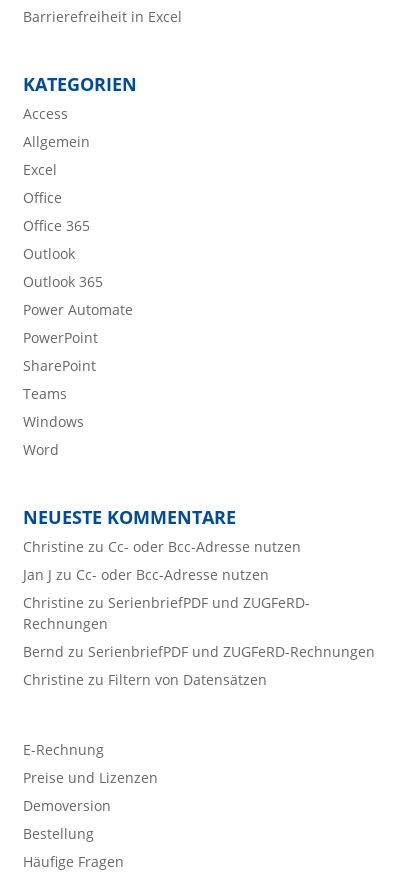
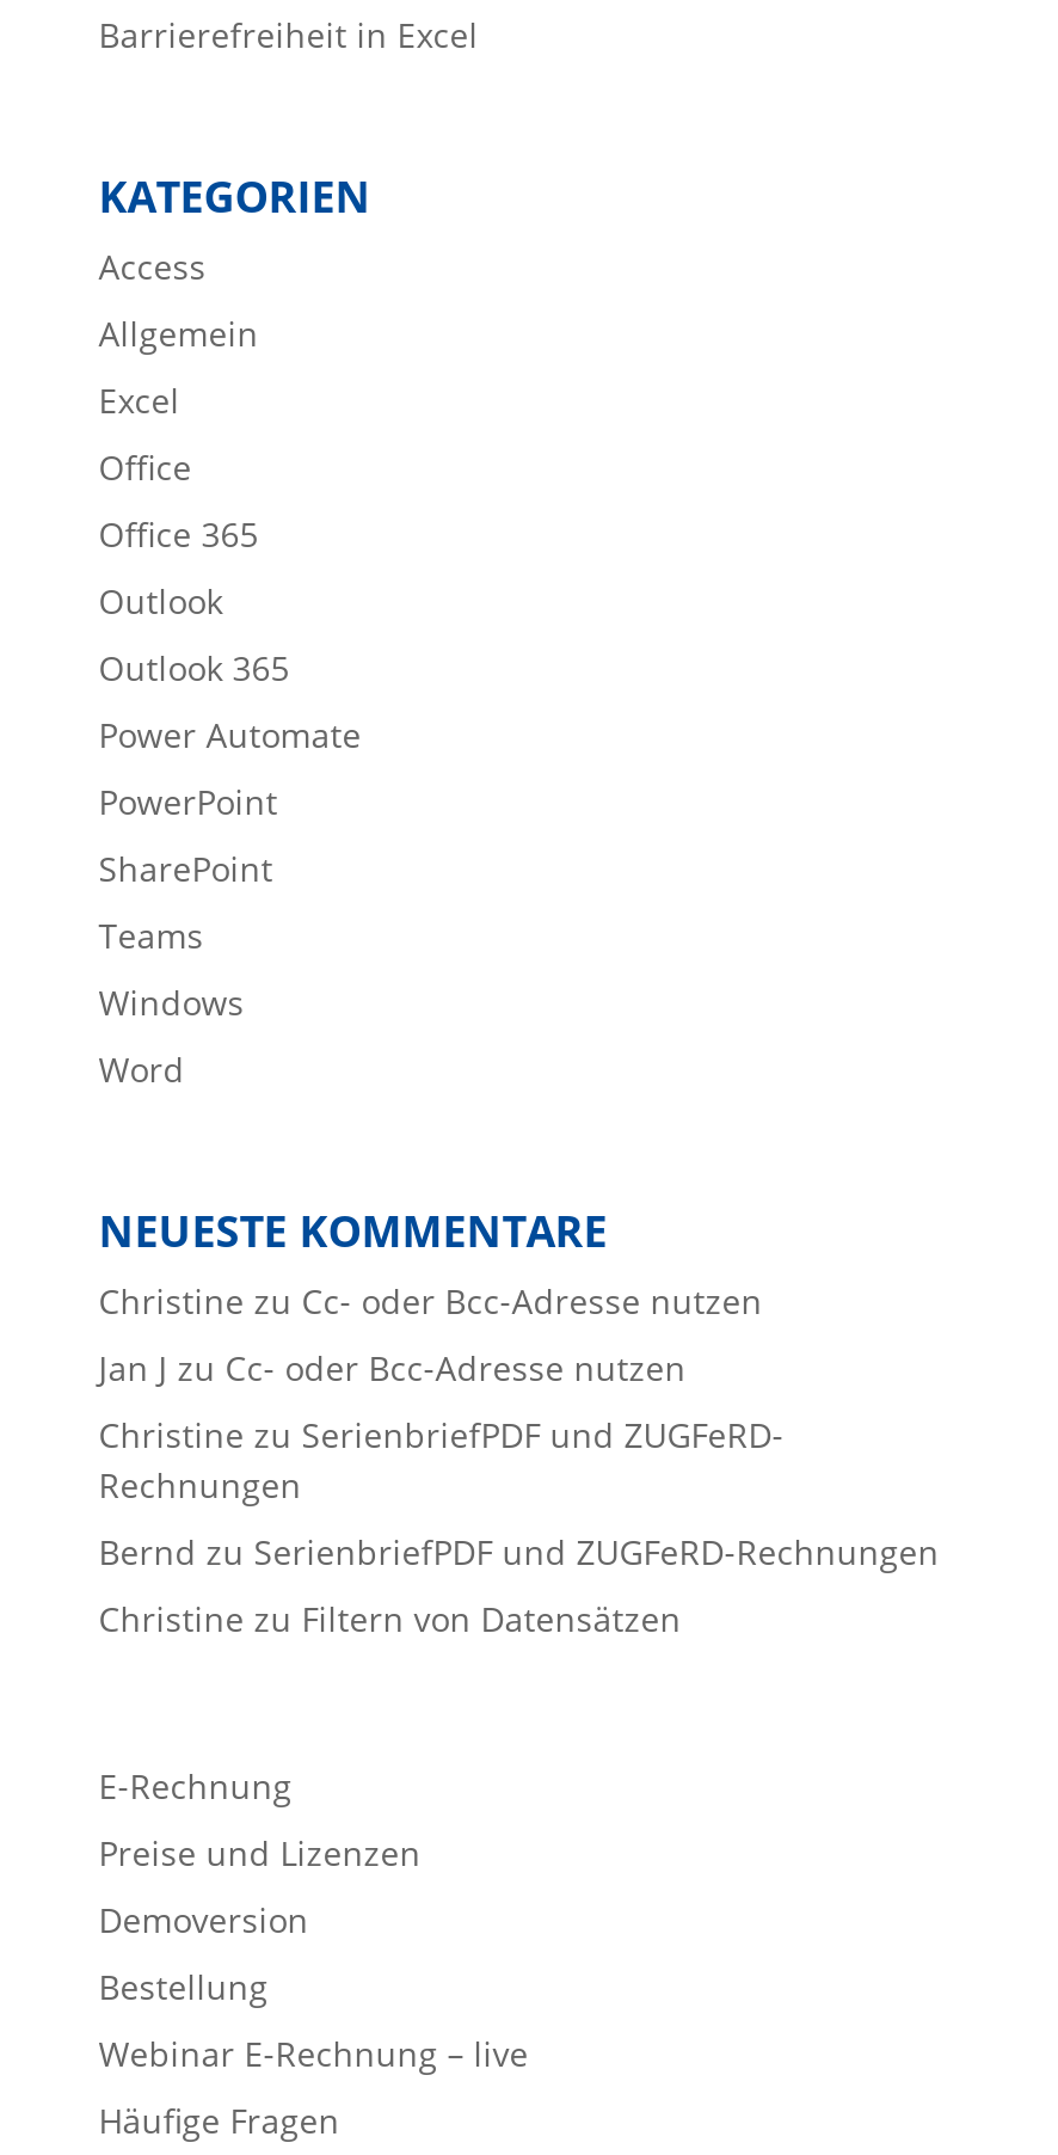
none -> [99,2030,529,2075] Webinar E-Rechnung – live

